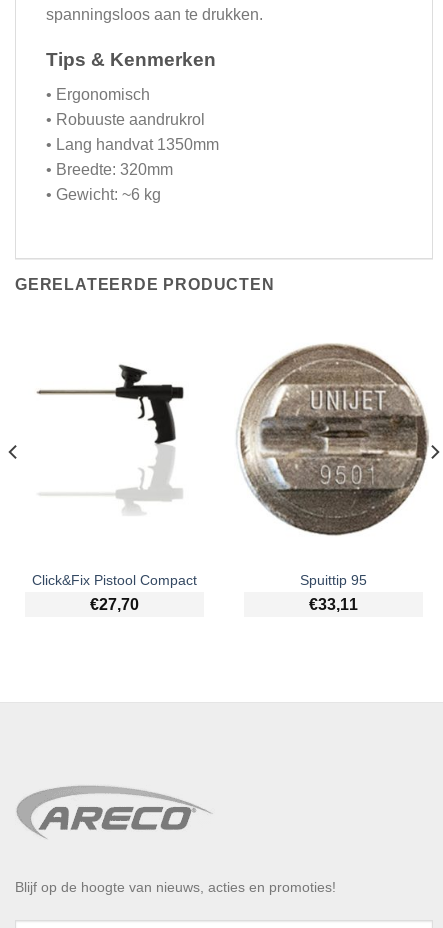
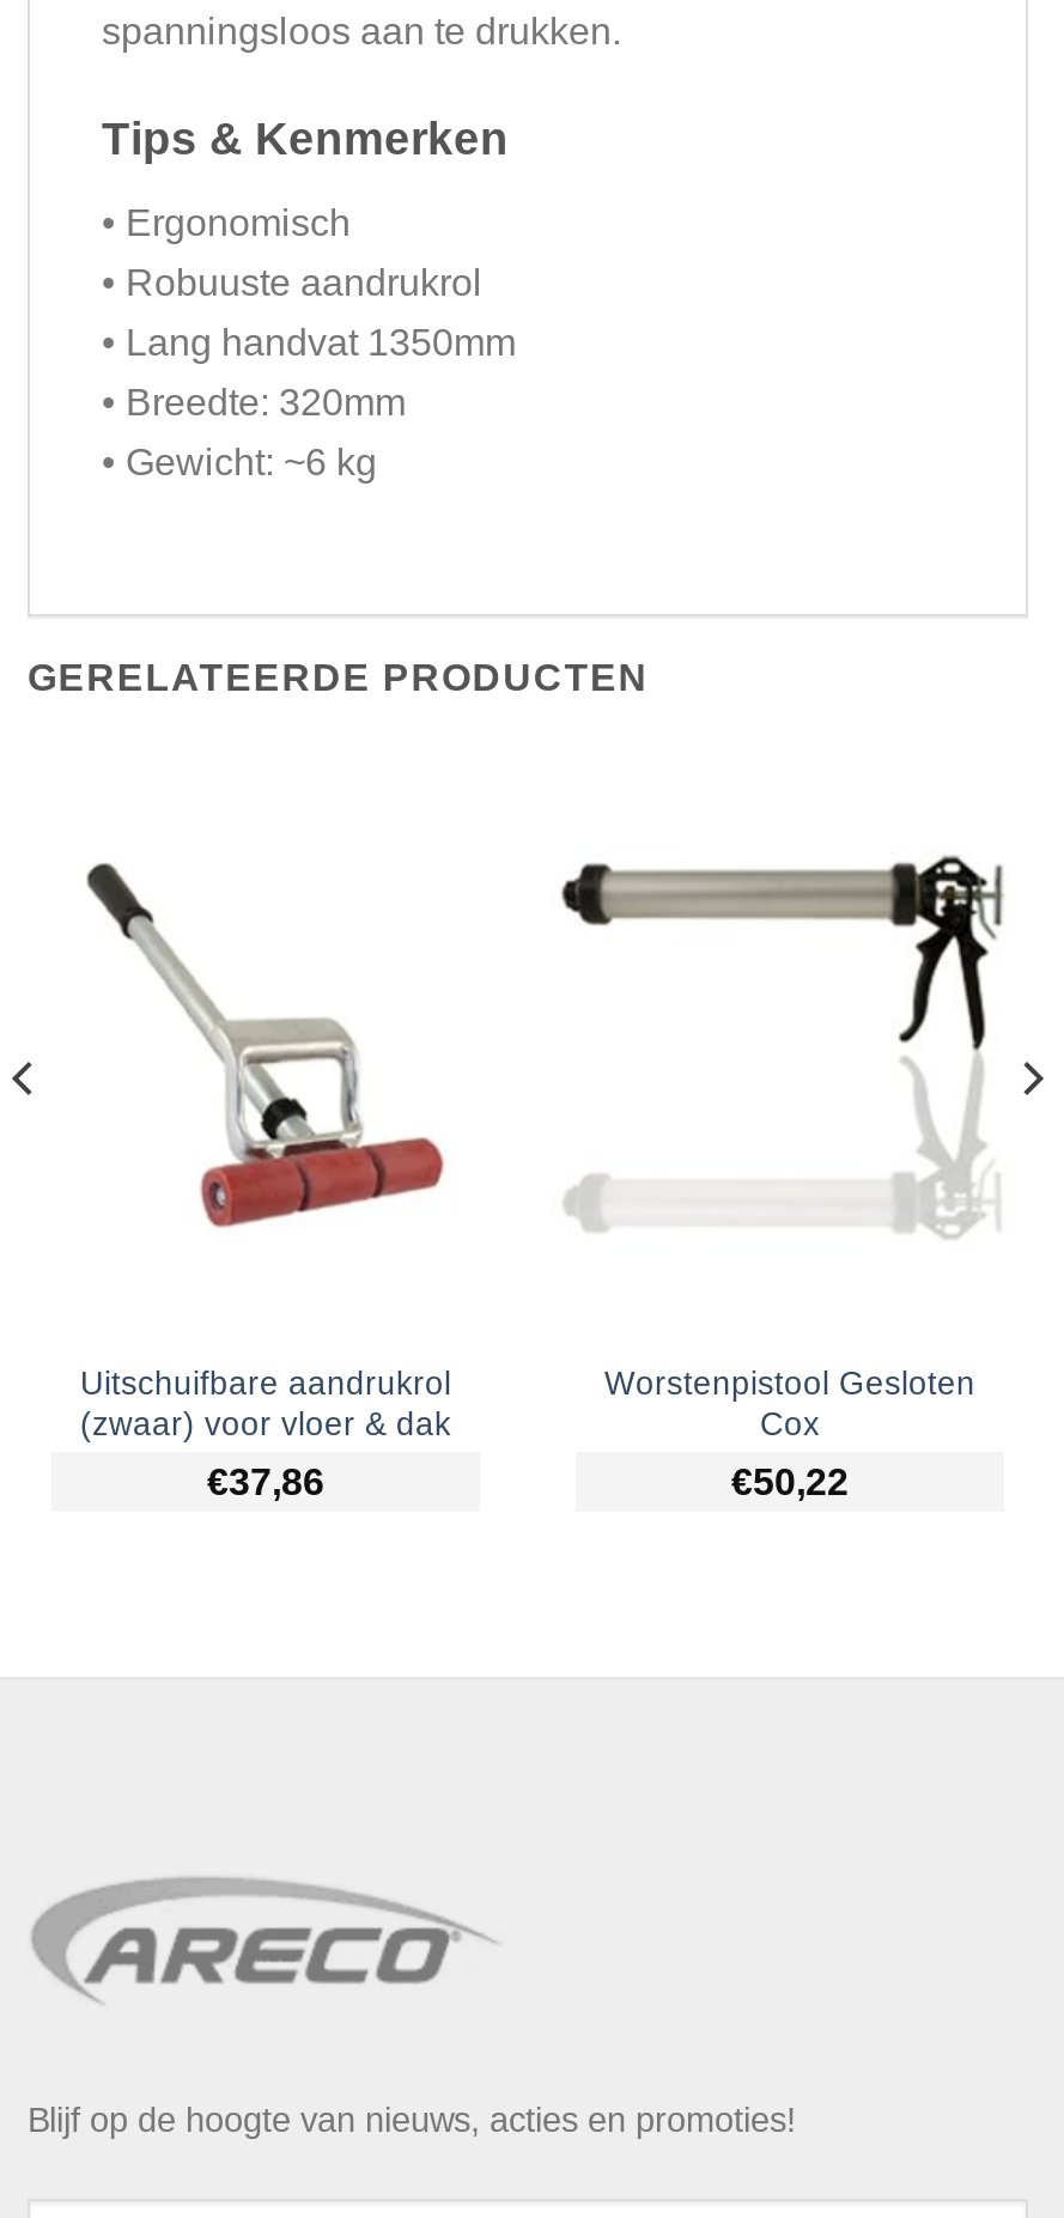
[236,343,430,588] [image] | Spuittip 95 -> [559,820,1019,1442] [image] | Worstenpistool Gesloten | Cox
[36,362,189,514] [image] -> [80,861,446,1229] [image]
[32,573,197,588] Click&Fix Pistool Compact -> [80,1365,451,1442] Uitschuifbare aandrukrol | (zwaar) voor vloer & dak
[90,596,139,613] €27,70 -> [207,1462,324,1502] €37,86
[309,596,358,613] €33,11 -> [731,1462,849,1503] €50,22

